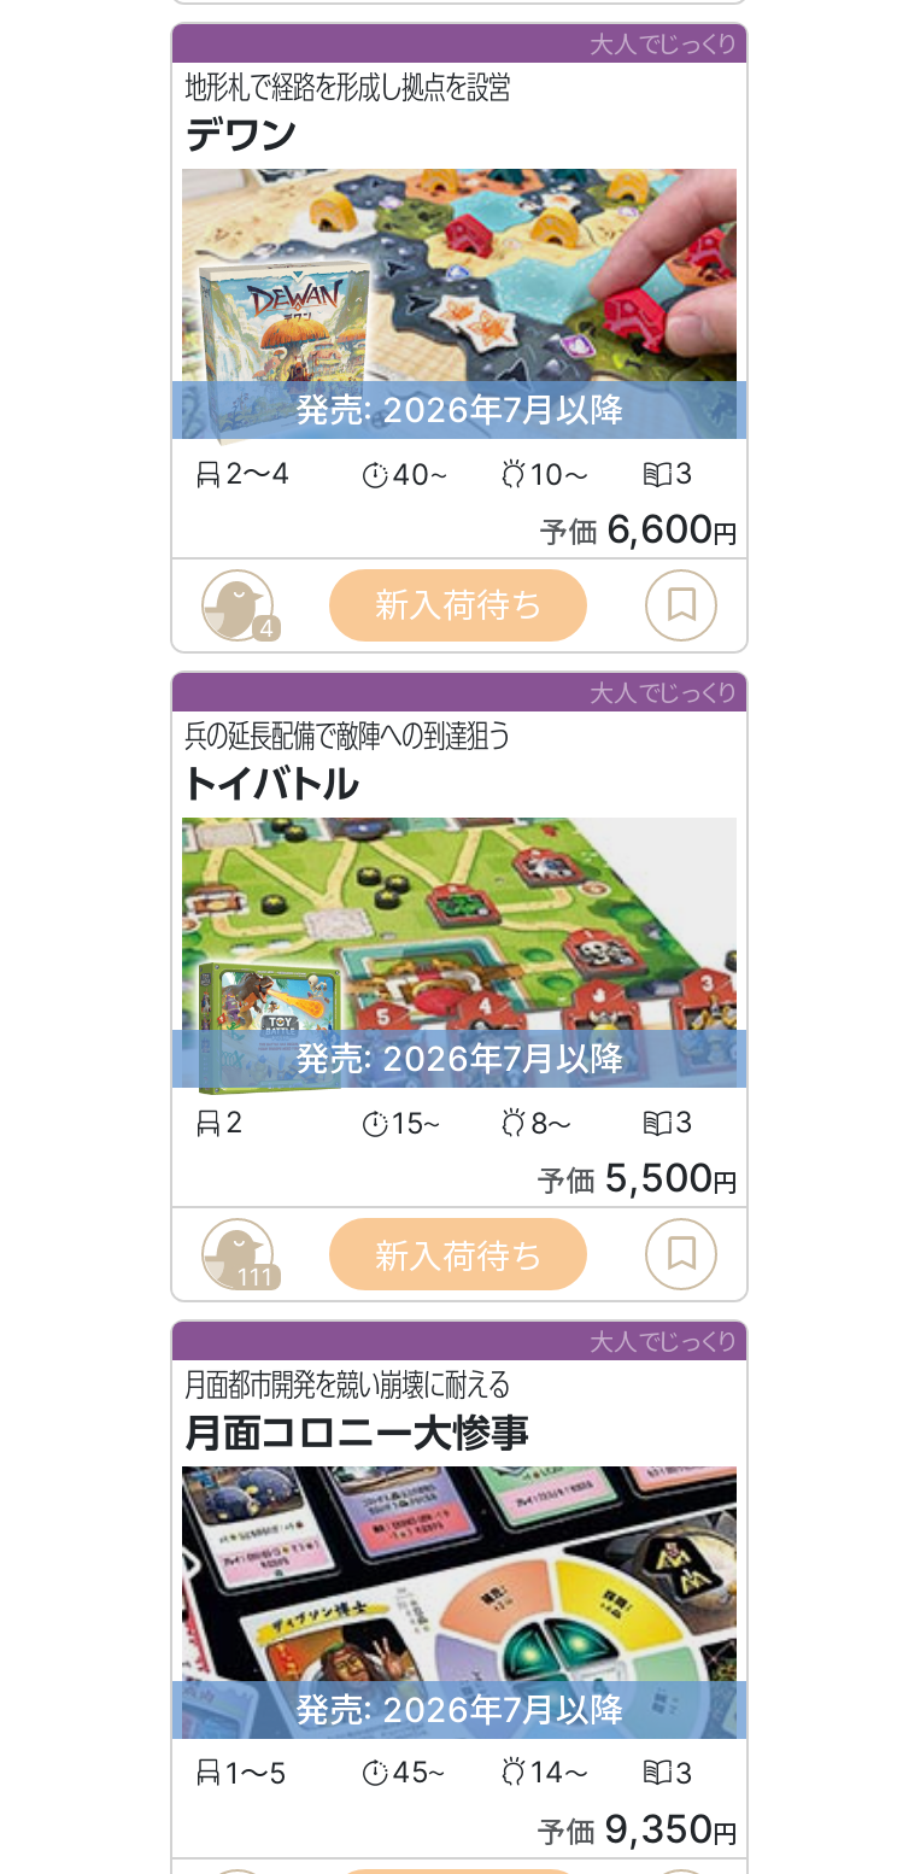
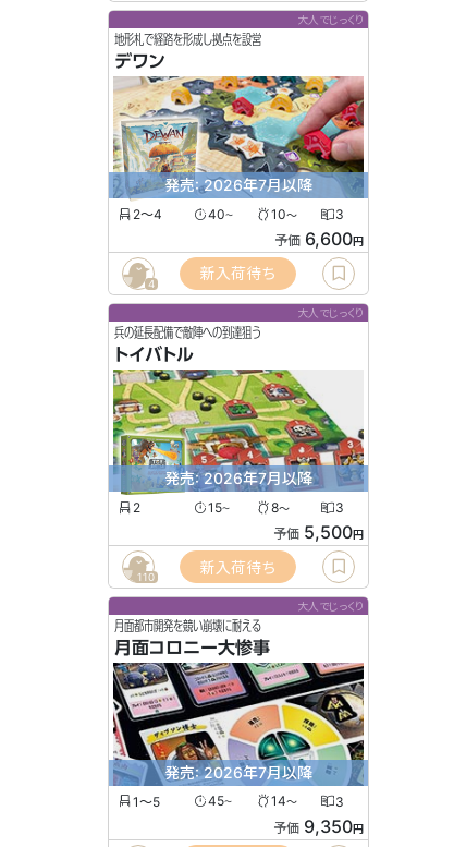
[237,1264,273,1291] 111 -> [137,571,154,583] 110

